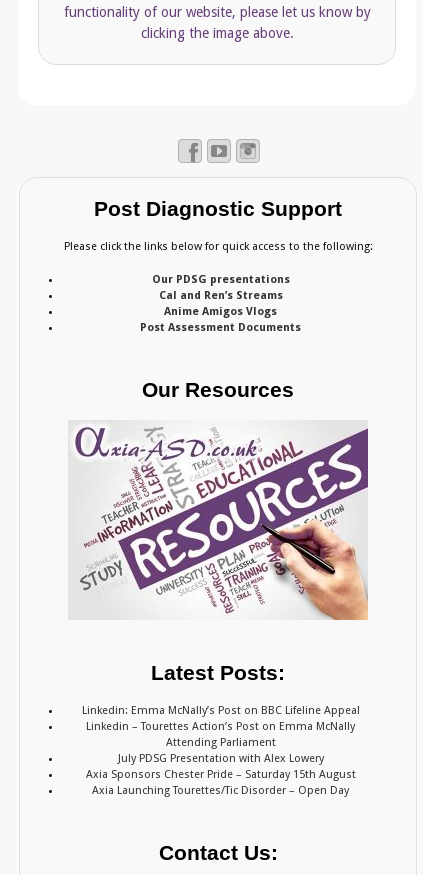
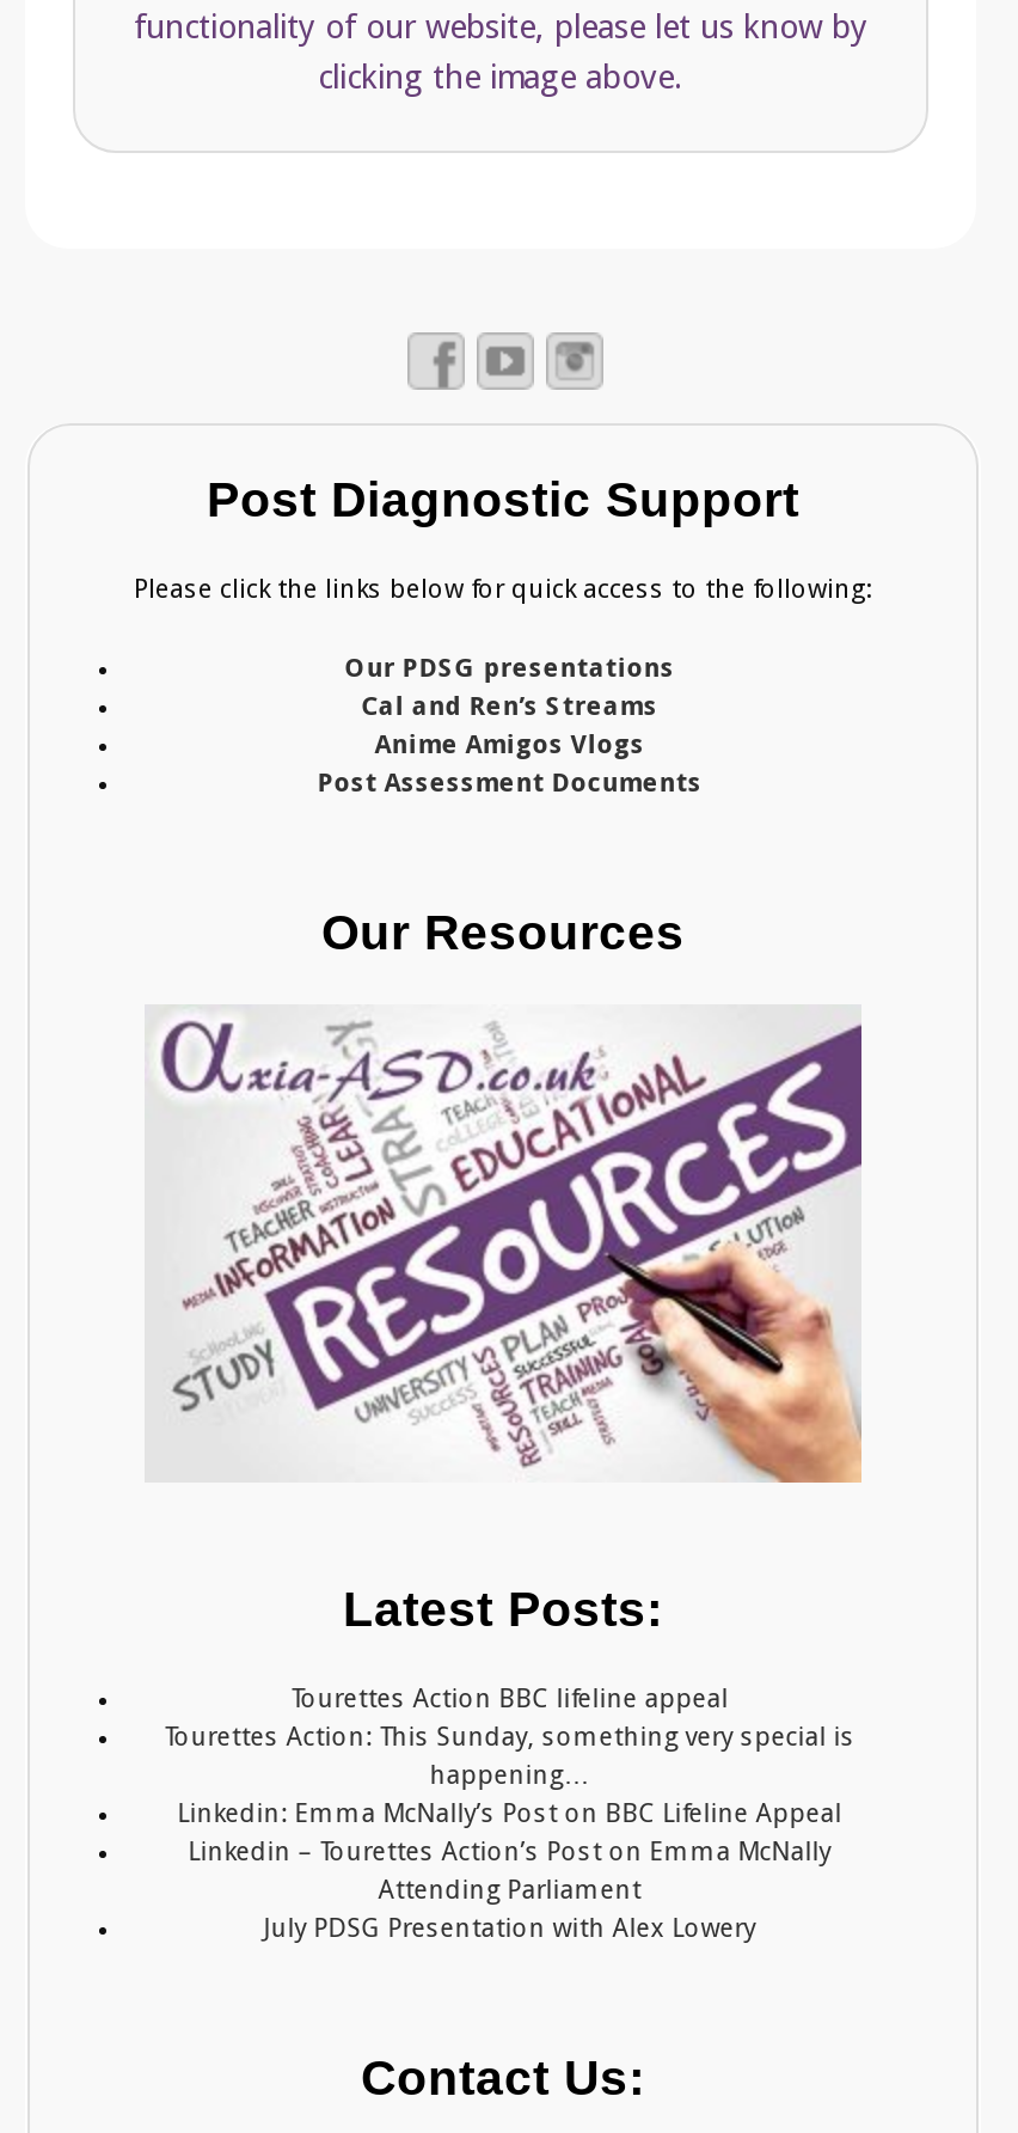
none -> [164,1684,855,1791] Tourettes Action BBC lifeline appeal | Tourettes Action: This Sunday, something very special is | happening…
moved [82,704,360,765] -> [178,1798,842,1944]: Linkedin: Emma McNally’s Post on BBC Lifeline Appeal | Linkedin – Tourettes Action’s Post on Emma McNally | Attending Parliament | July PDSG Presentation with Alex Lowery
[86,768,356,797] Axia Sponsors Chester Pride – Saturday 15th August | Axia Launching Tourettes/Tic Disorder – Open Day -> none

